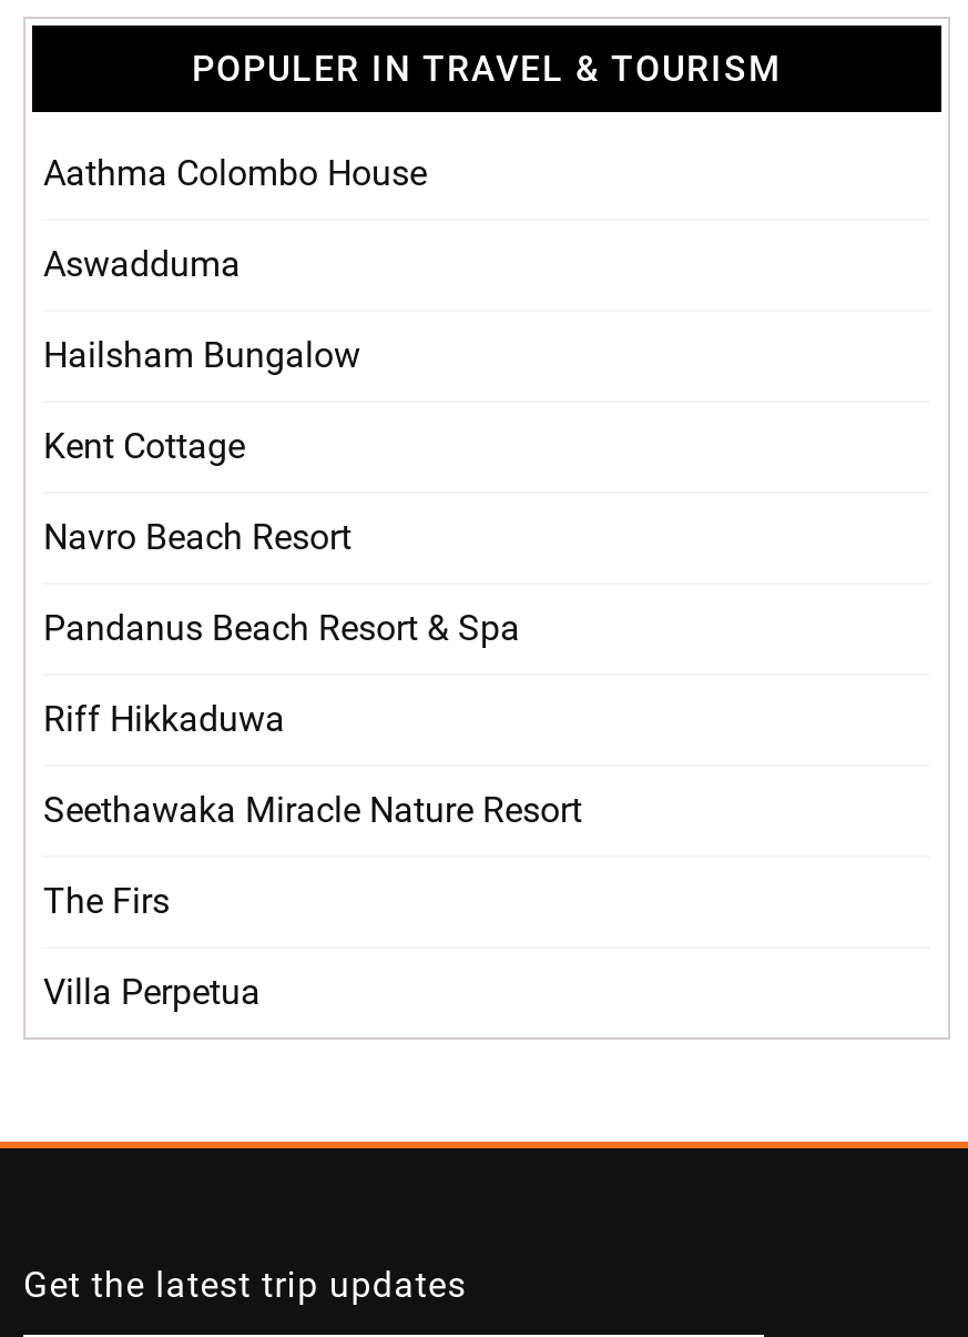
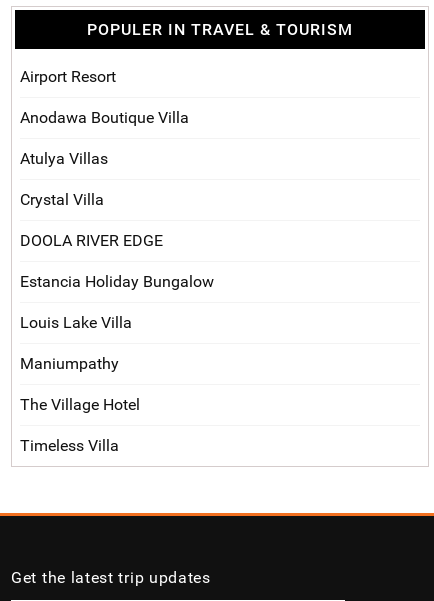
[43,152,427,194] Aathma Colombo House -> [20,67,116,86] Airport Resort
[43,243,241,285] Aswadduma -> [20,108,189,127] Anodawa Boutique Villa
[43,334,360,376] Hailsham Bungalow -> [20,149,108,168] Atulya Villas
[43,425,245,467] Kent Cottage -> [20,190,104,209] Crystal Villa
[43,516,351,558] Navro Beach Resort -> [20,231,163,250] DOOLA RIVER EDGE
[43,607,520,649] Pandanus Beach Resort & Spa -> [20,272,214,291] Estancia Holiday Bungalow
[43,698,285,740] Riff Hikkaduwa -> [20,313,132,332] Louis Lake Villa
[43,789,582,831] Seethawaka Miracle Nature Resort -> [20,354,119,373] Maniumpathy
[43,880,170,922] The Firs -> [20,395,140,414] The Village Hotel
[43,971,261,1013] Villa Perpetua -> [20,436,119,455] Timeless Villa

